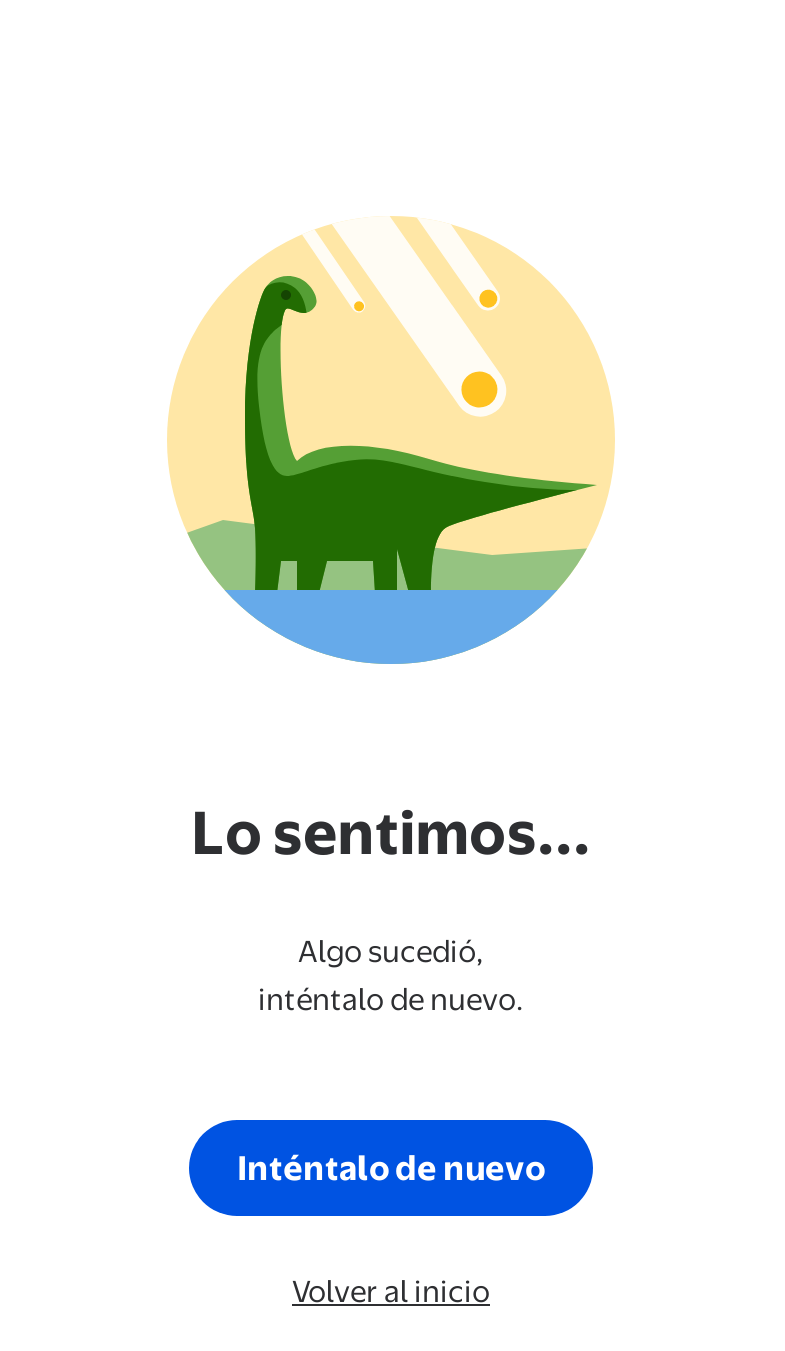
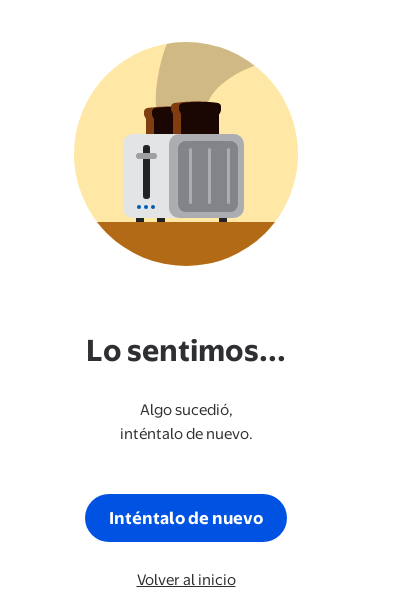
[187,218,595,666] [image] -> [85,42,285,267] [image]

